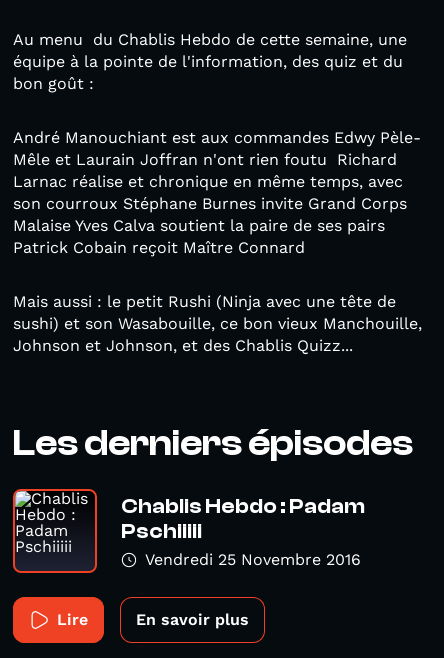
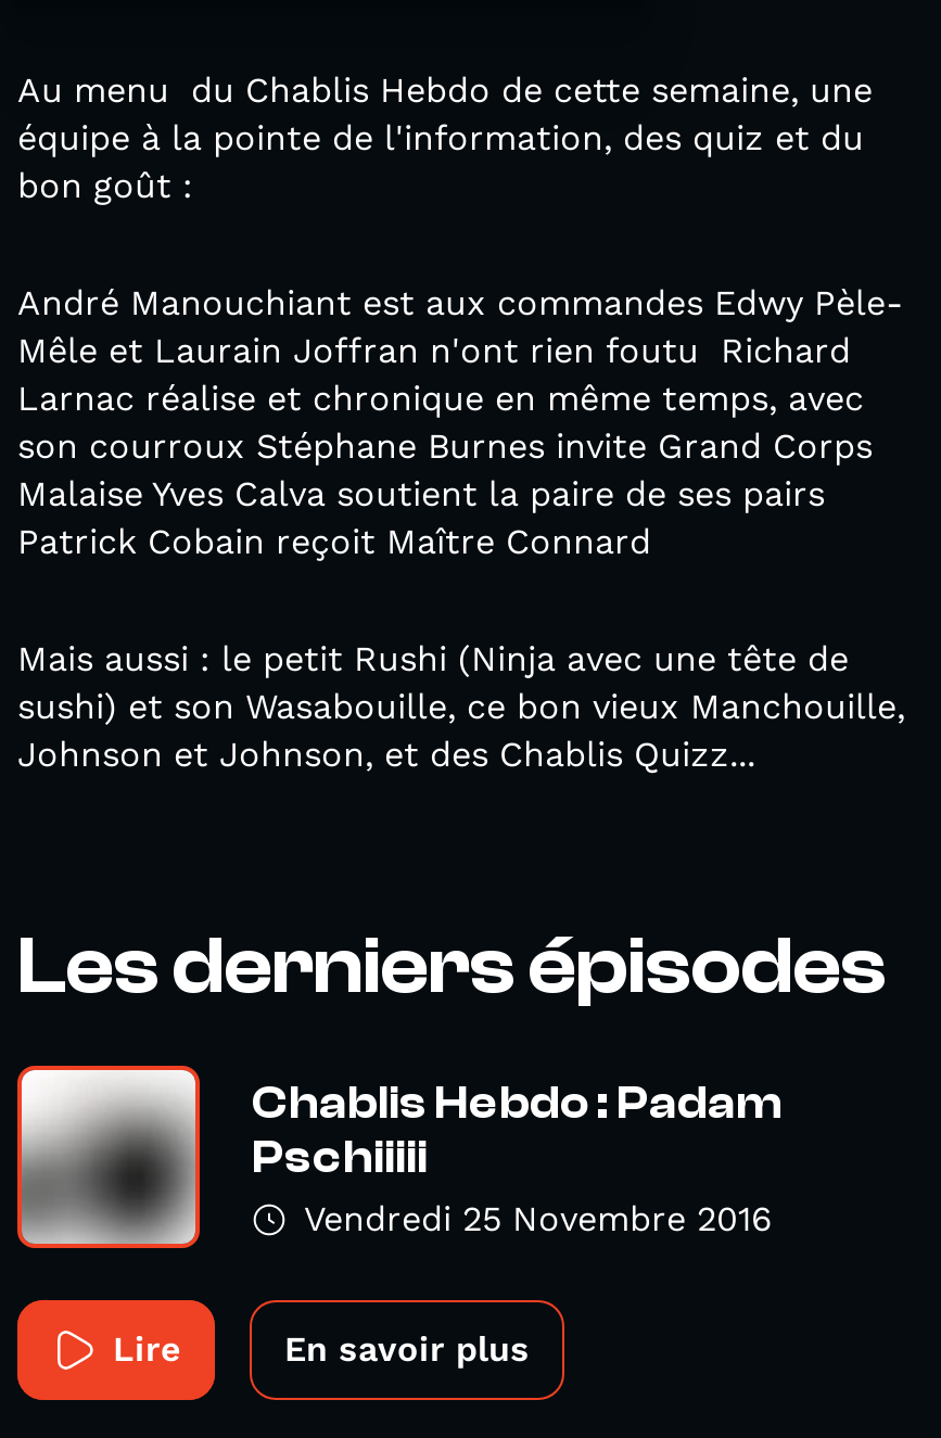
[14,491,95,571] [image] -> [20,1068,198,1246] [image]

